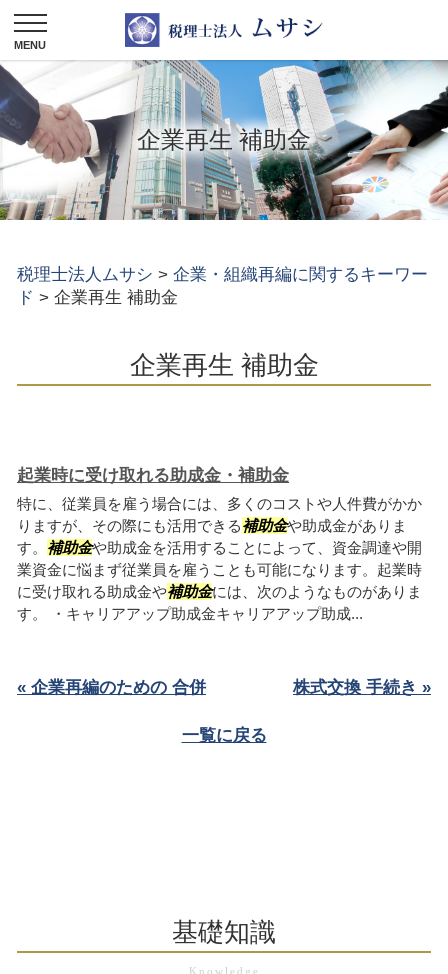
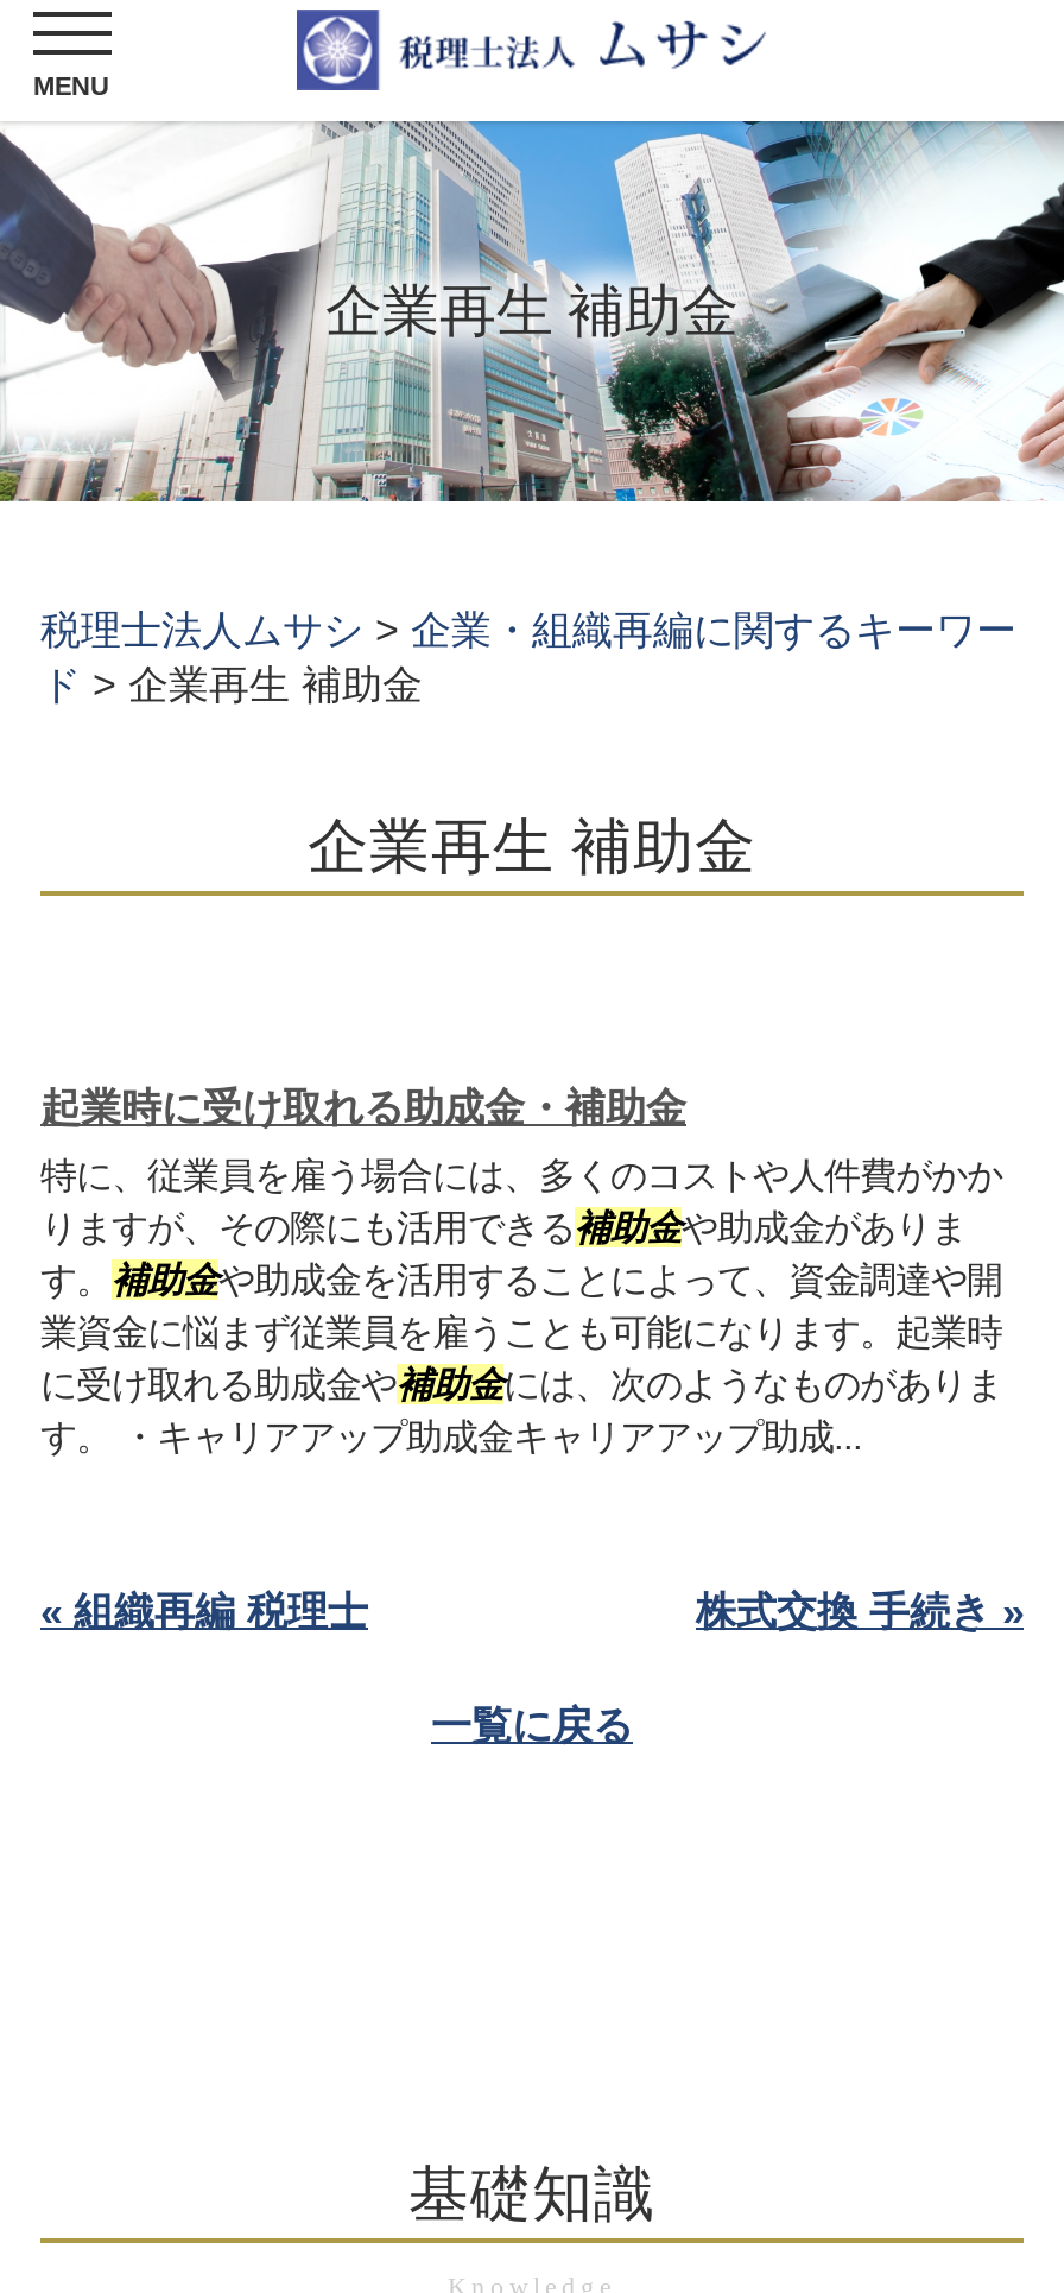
[17,677,206,696] « 企業再編のための 合併 -> [40,1588,368,1634] « 組織再編 税理士

